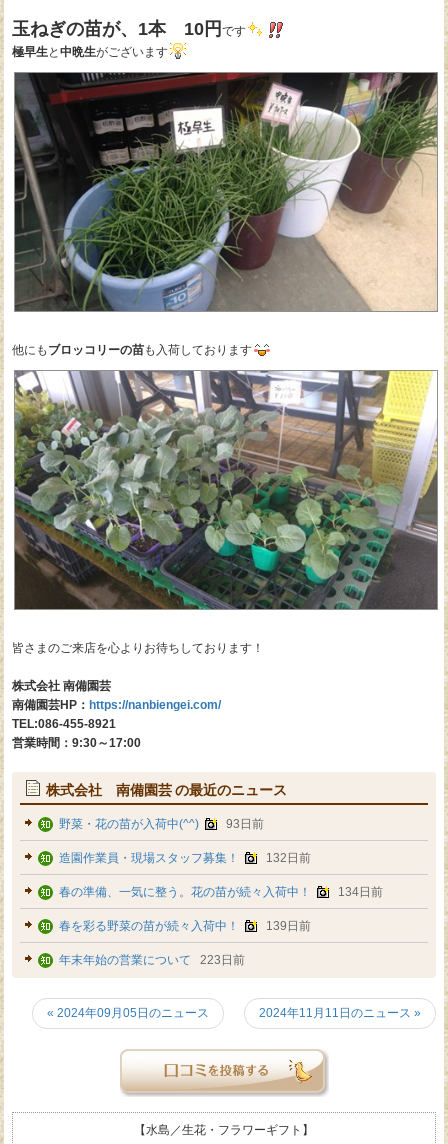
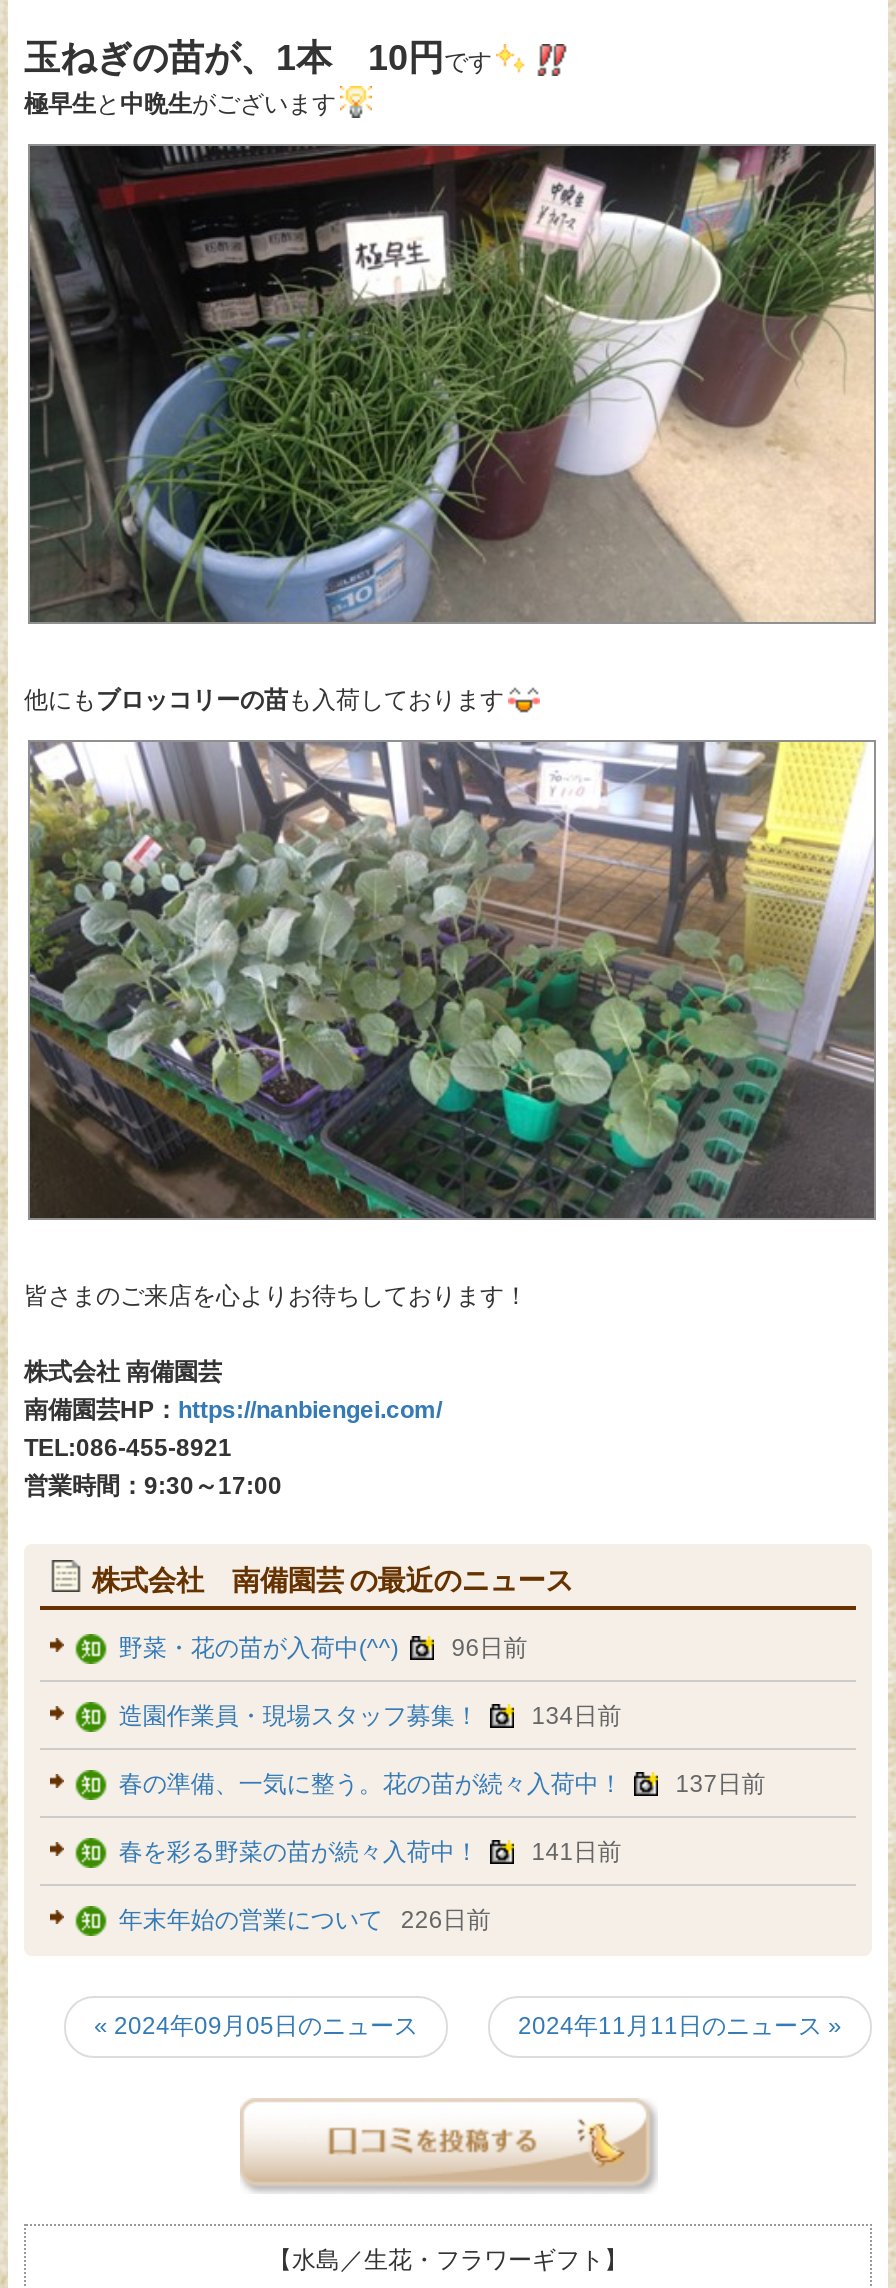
[59,817,264,831] 野菜・花の苗が入荷中(^^) 93日前 -> [119,1634,528,1662] 野菜・花の苗が入荷中(^^) 96日前
[59,851,311,865] 造園作業員・現場スタッフ募集！ 132日前 -> [119,1702,622,1730] 造園作業員・現場スタッフ募集！ 134日前
[59,885,383,899] 春の準備、一気に整う。花の苗が続々入荷中！ 134日前 -> [119,1770,766,1798] 春の準備、一気に整う。花の苗が続々入荷中！ 137日前
[59,919,311,933] 春を彩る野菜の苗が続々入荷中！ 139日前 -> [119,1838,622,1866] 春を彩る野菜の苗が続々入荷中！ 141日前
[59,953,245,967] 年末年始の営業について 223日前 -> [119,1906,491,1934] 年末年始の営業について 226日前

